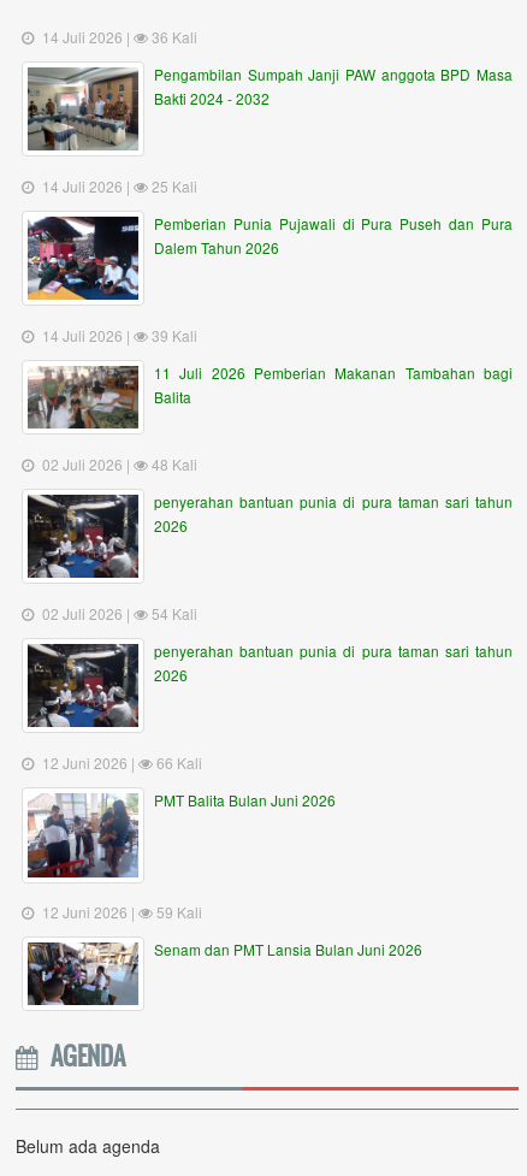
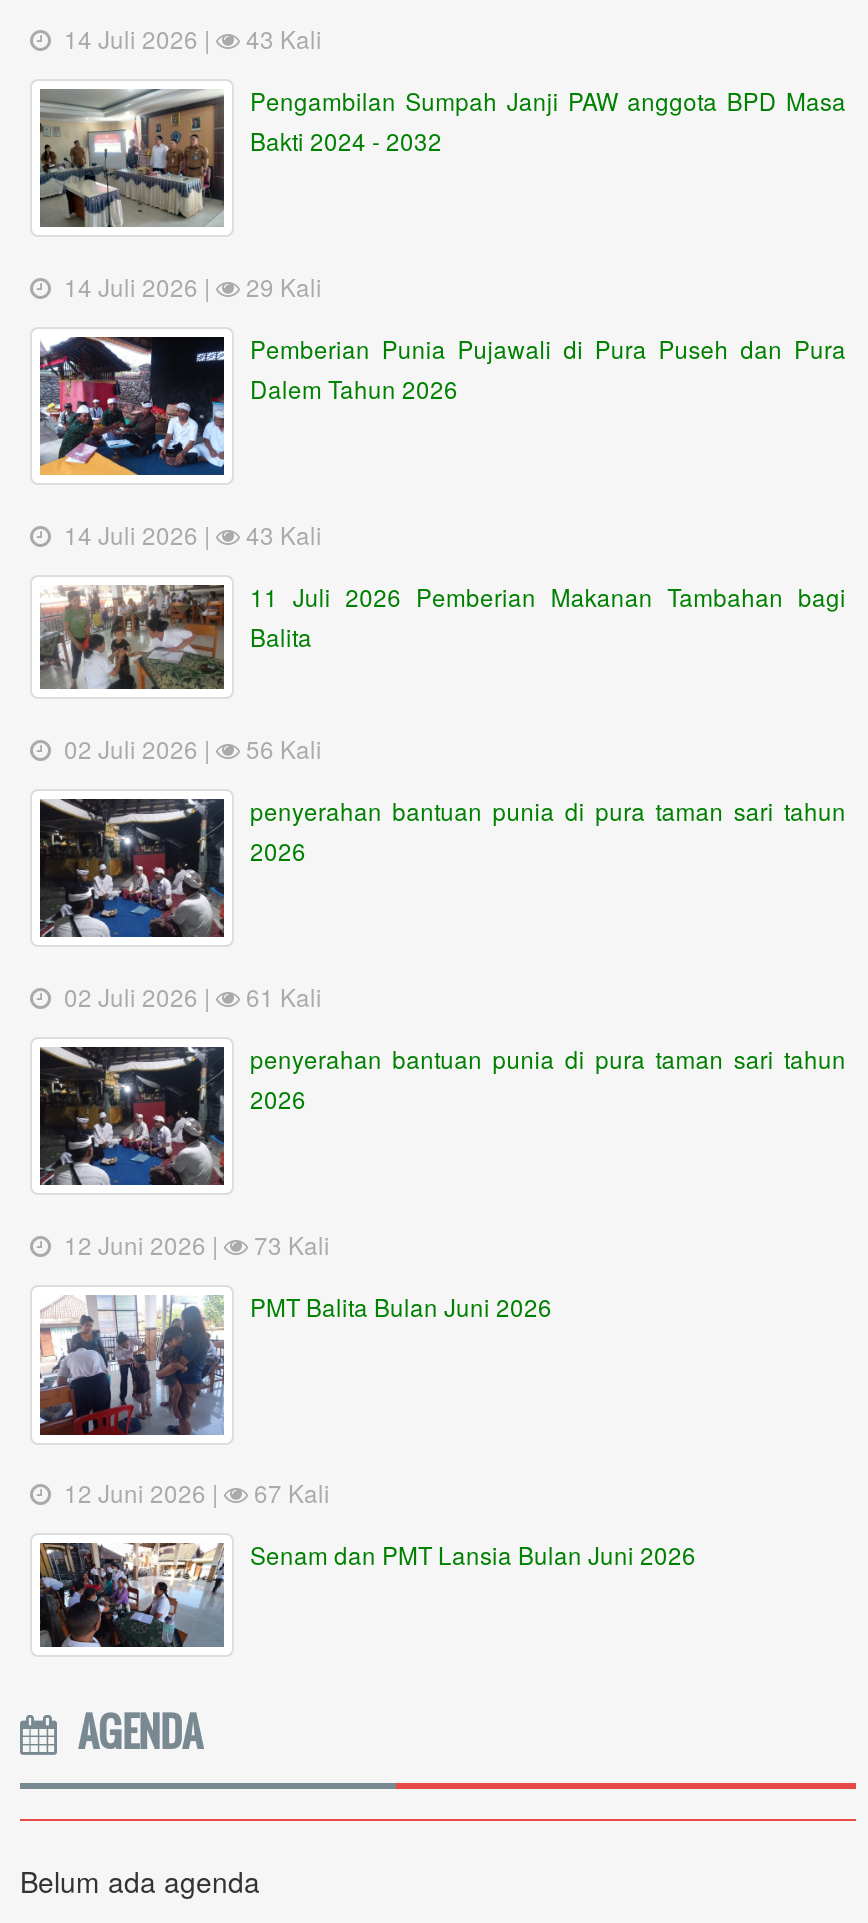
[148,27,197,47] 36 Kali -> [240,22,322,56] 43 Kali
[148,176,197,197] 25 Kali -> [240,270,322,304] 29 Kali
[148,325,197,346] 39 Kali -> [240,518,322,552] 43 Kali
[148,454,197,475] 48 Kali -> [240,732,322,766] 56 Kali
[148,603,197,624] 54 Kali -> [240,980,322,1014] 61 Kali
[153,753,202,773] 66 Kali -> [248,1228,330,1262] 73 Kali
[153,902,202,922] 59 Kali -> [248,1476,330,1510] 67 Kali

